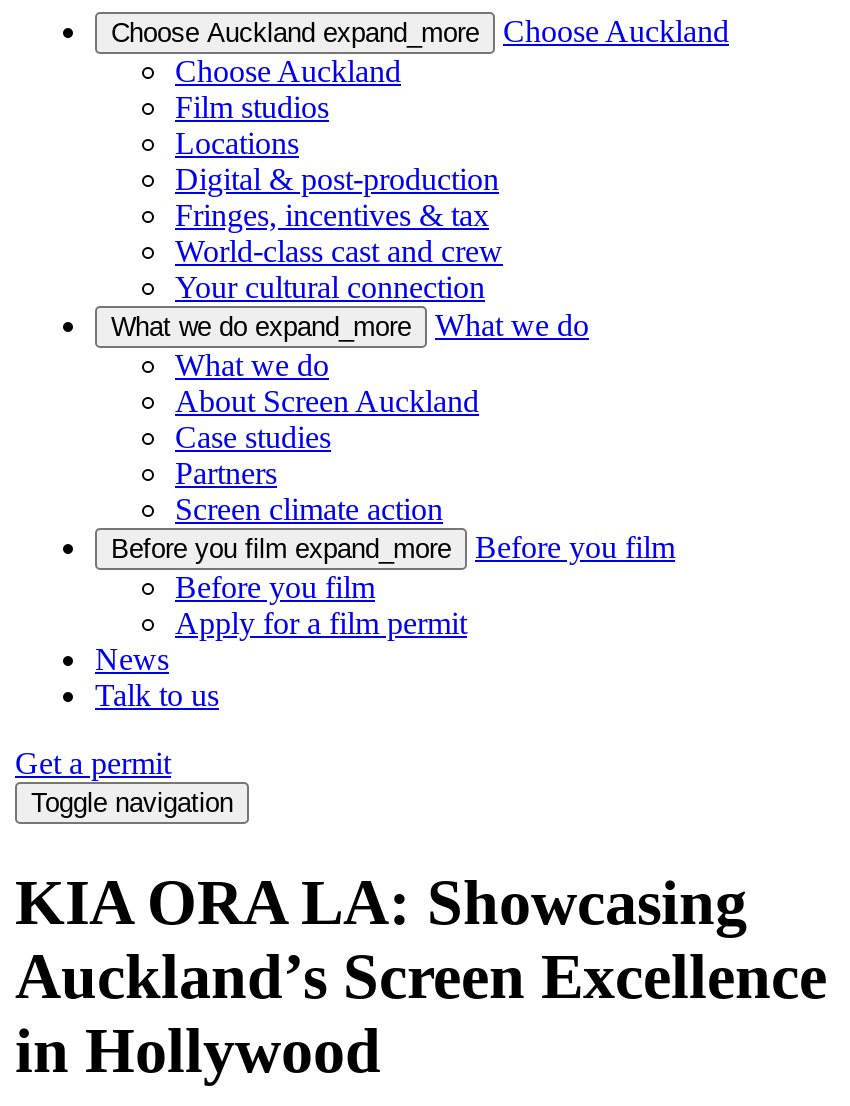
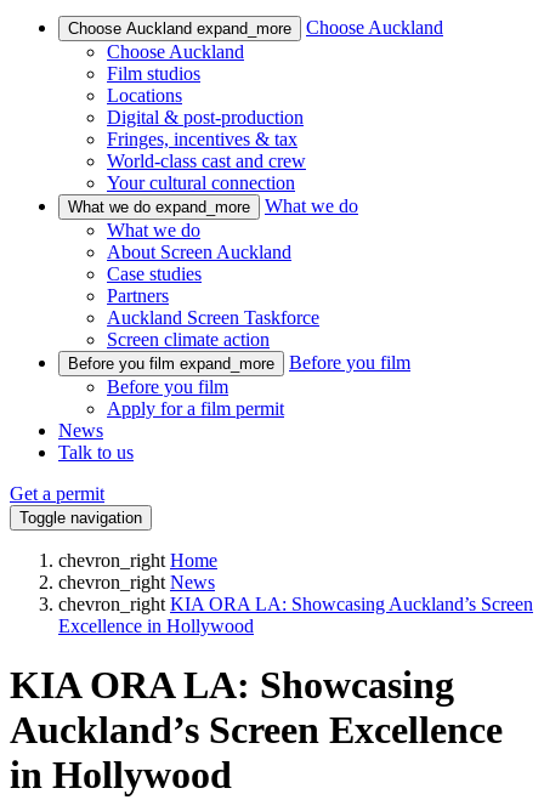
none -> [107,307,319,328] Auckland Screen Taskforce
none -> [58,550,533,636] chevron_right Home | chevron_right News | chevron_right KIA ORA LA: Showcasing Auckland’s Screen | Excellence in Hollywood

